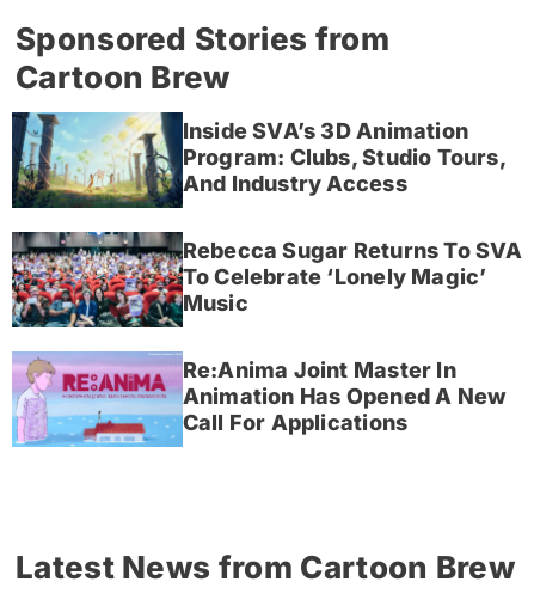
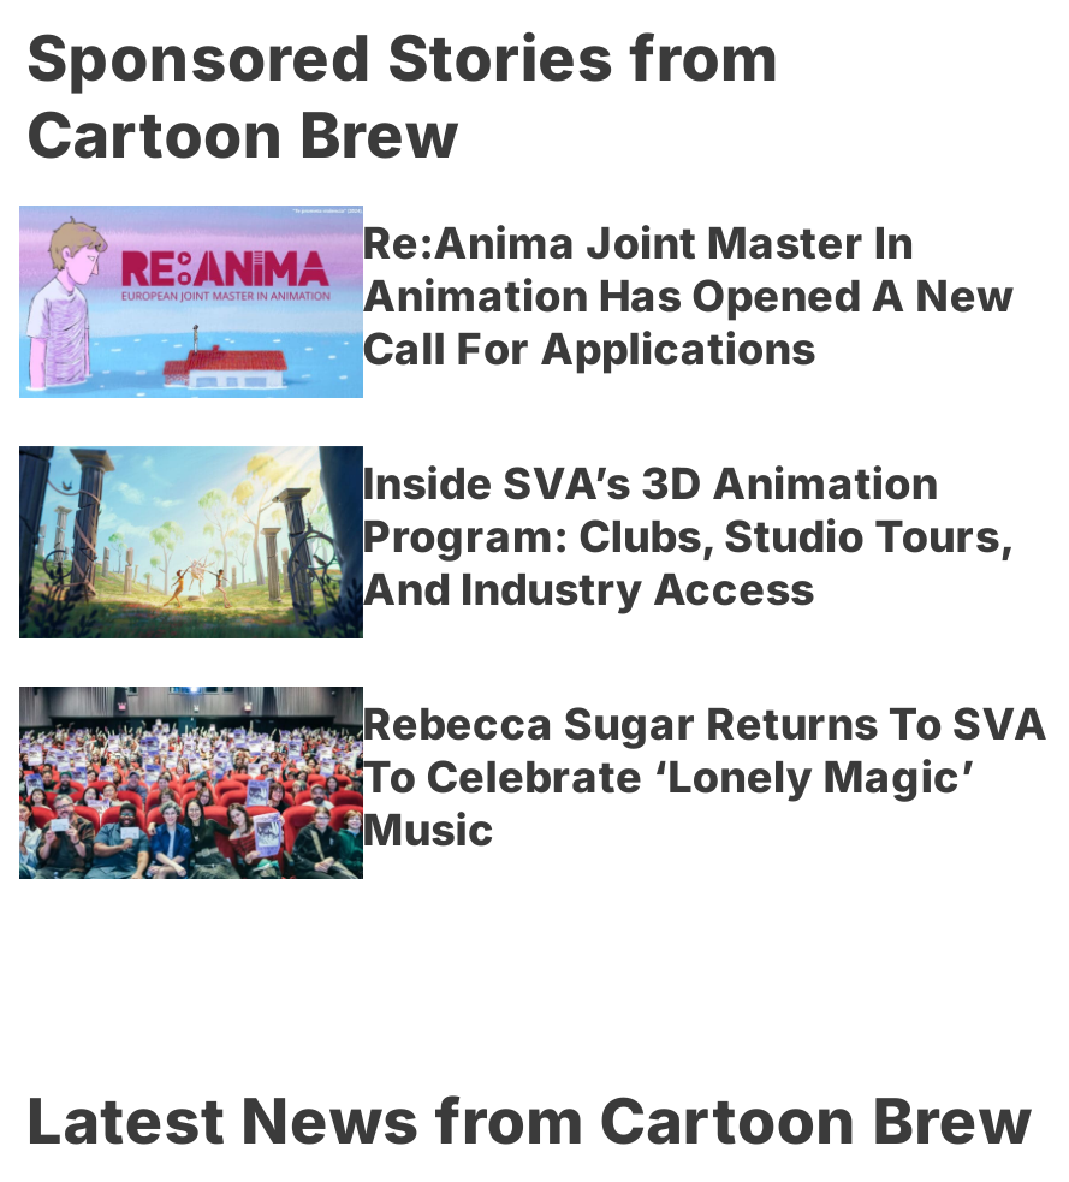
moved [11,111,523,316] -> [17,444,1048,856]: [image] | Inside SVA’s 3D Animation | Program: Clubs, Studio Tours, | And Industry Access | Rebecca Sugar Returns To SVA | To Celebrate ‘Lonely Magic’ | Music
moved [11,351,507,448] -> [19,206,1016,400]: [image] | Re:Anima Joint Master In | Animation Has Opened A New | Call For Applications

